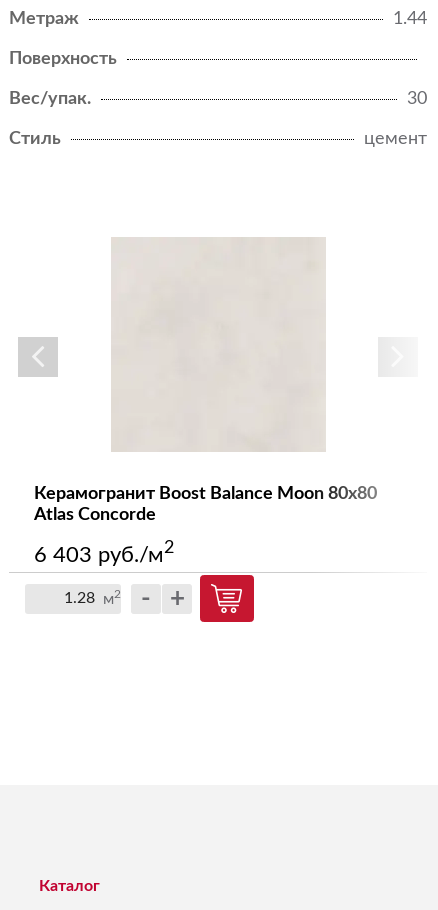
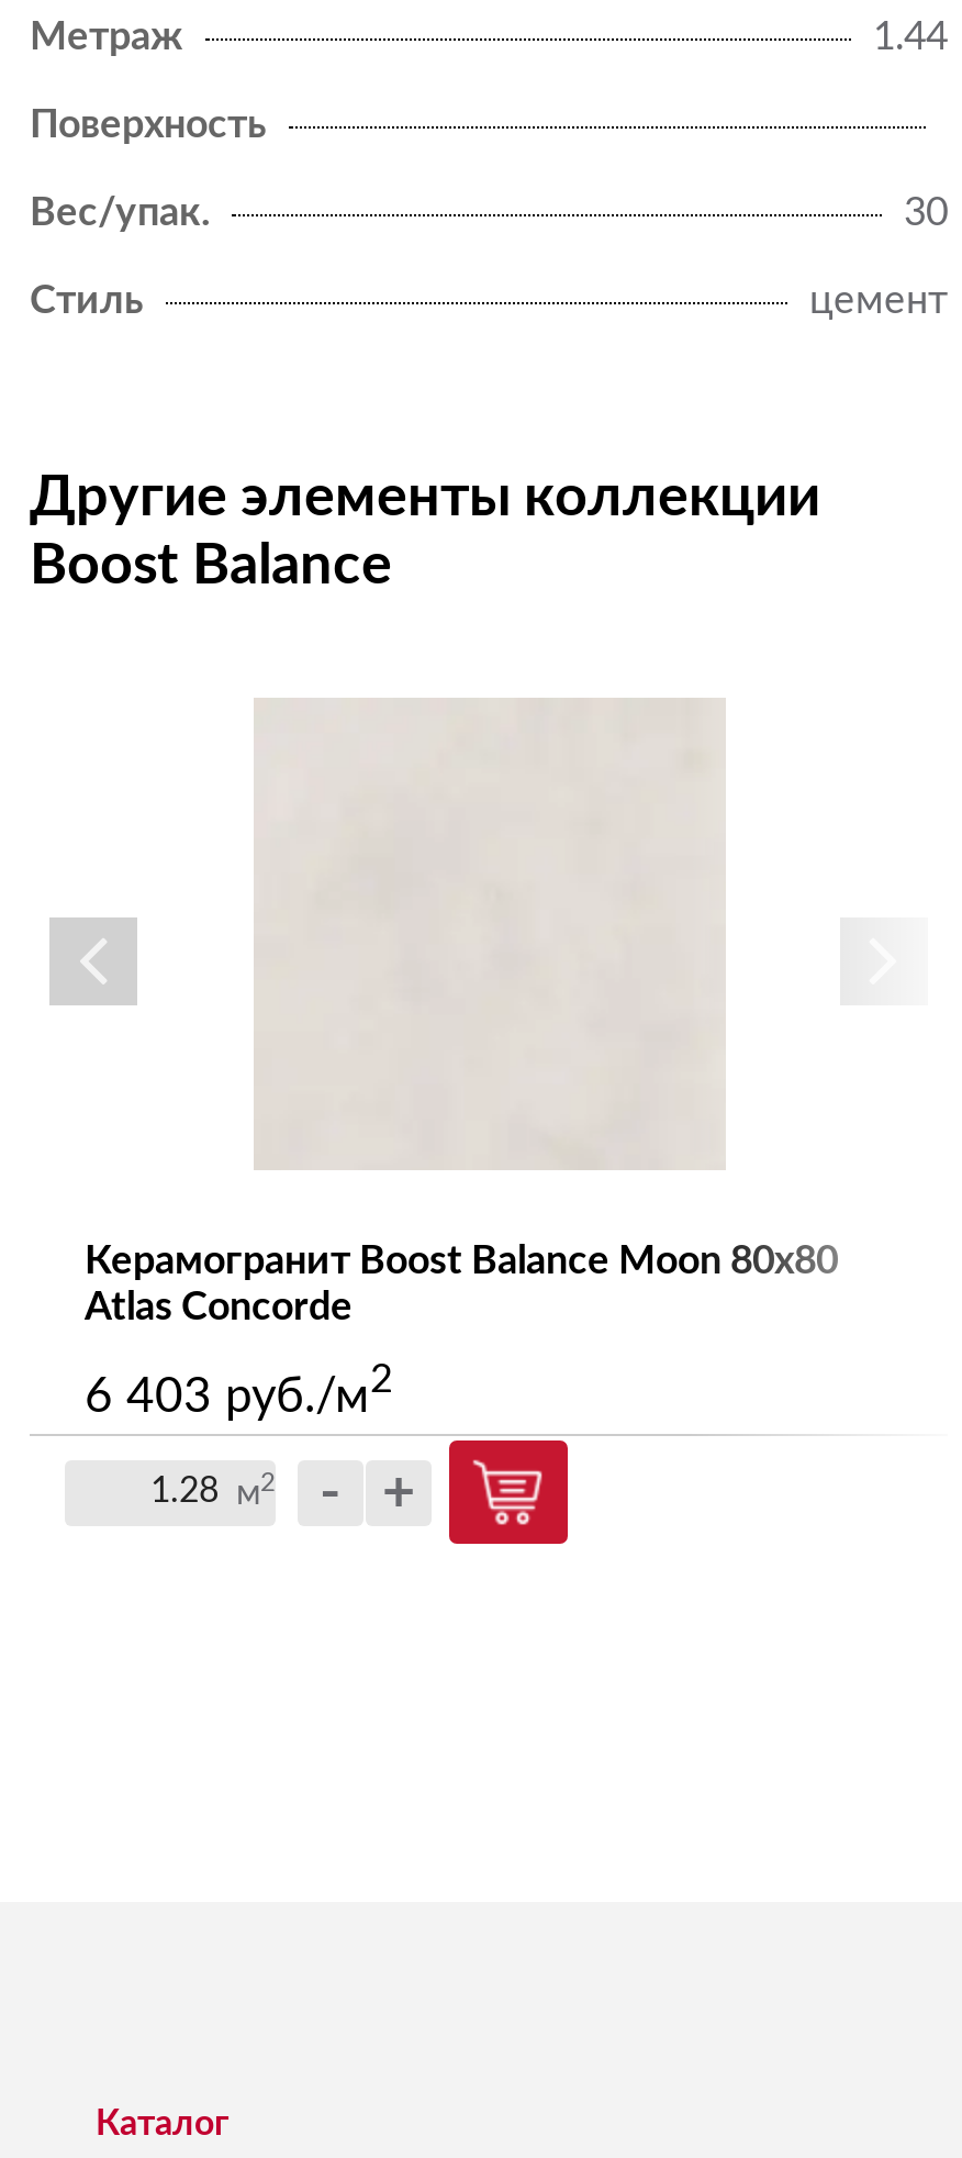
none -> [30,469,820,594] Другие элементы коллекции | Boost Balance

